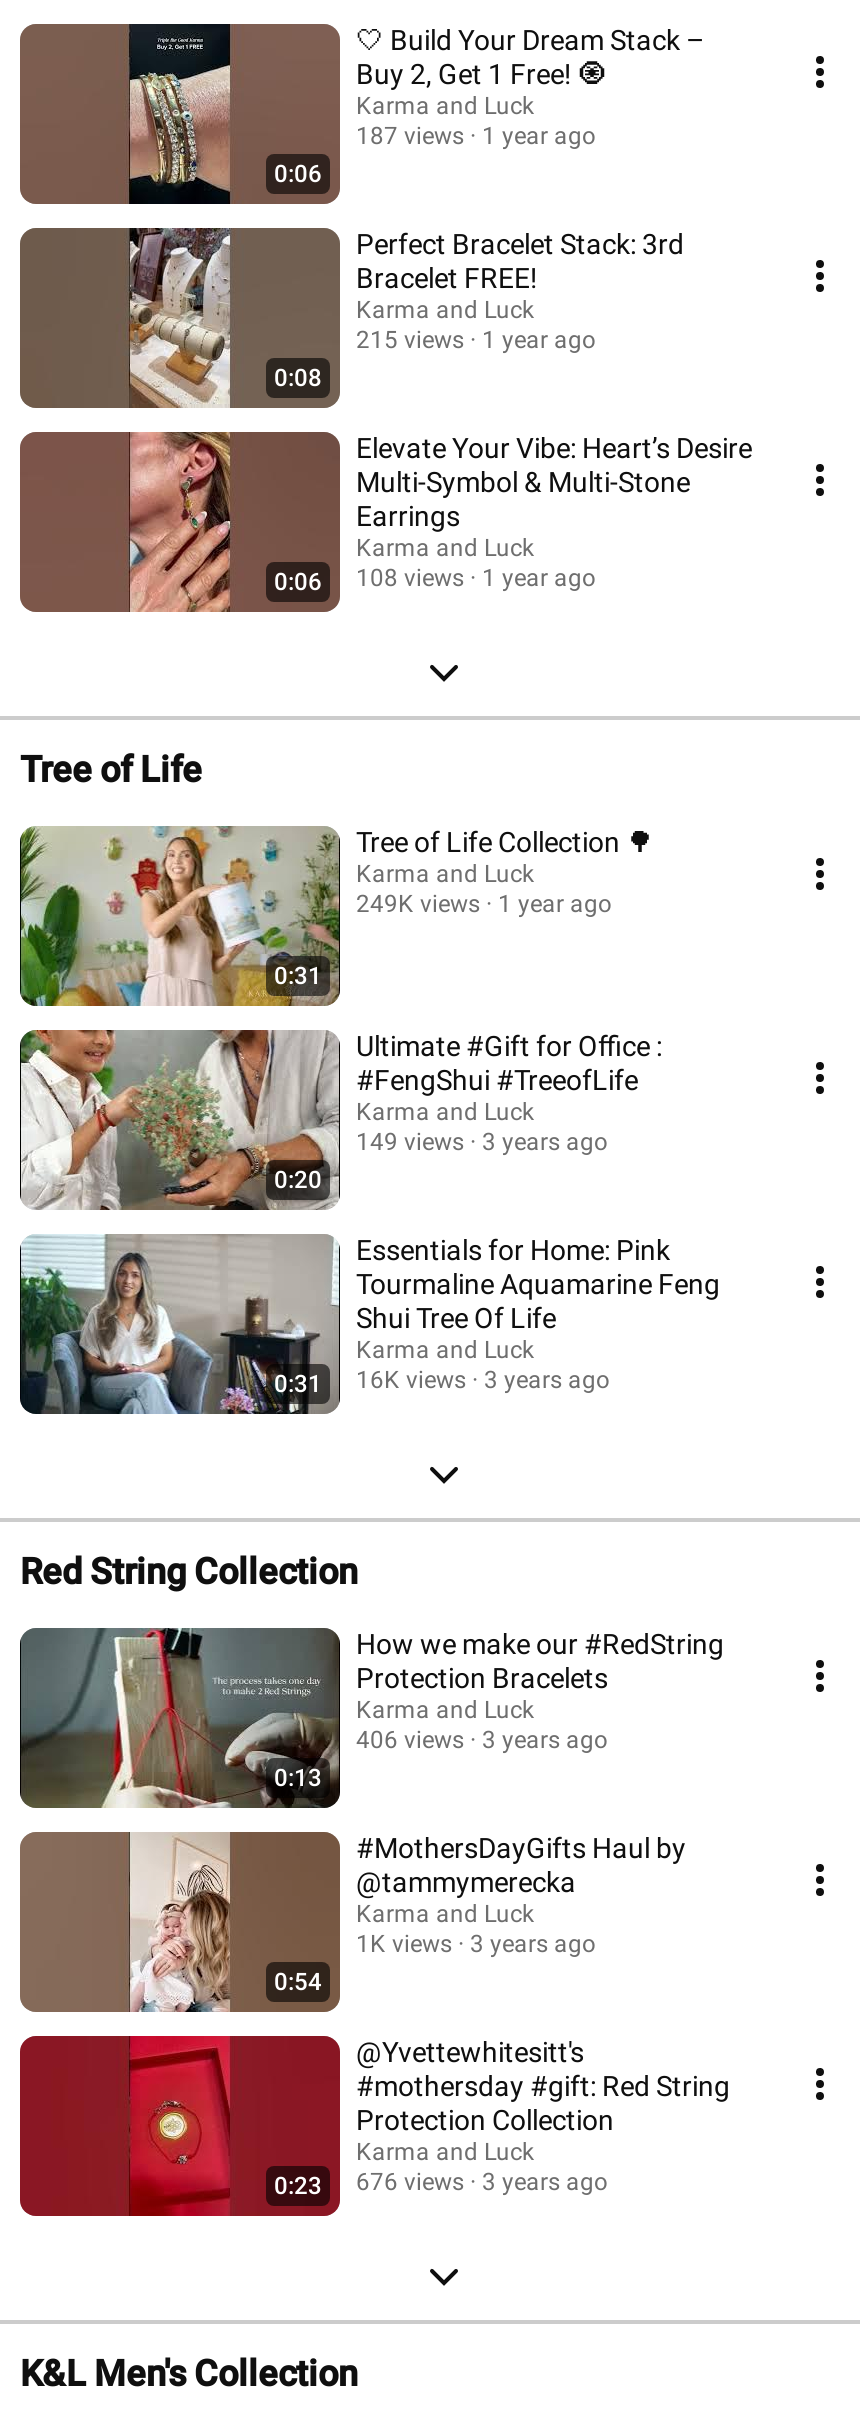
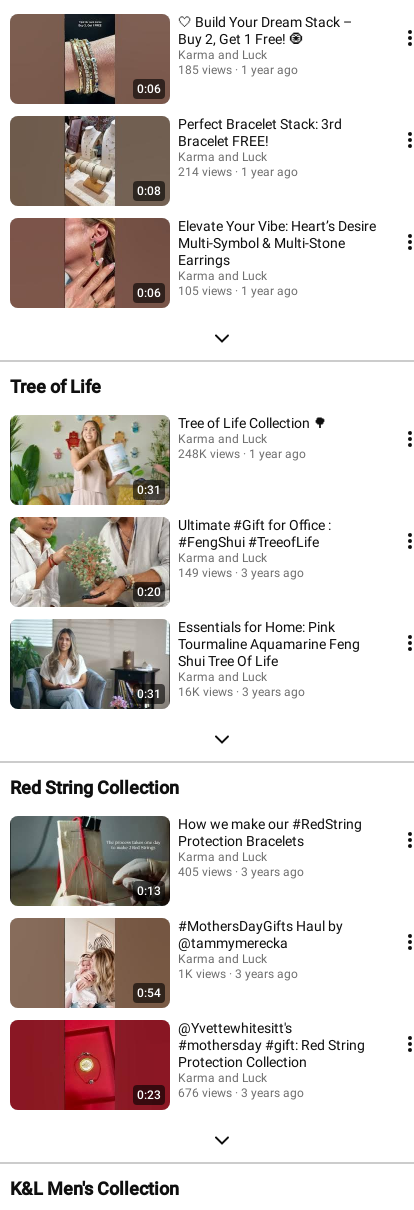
[356,122,596,150] 187 views 1 year ago -> [178,63,298,77] 185 views 1 year ago
[356,326,596,354] 215 views 1 year ago -> [178,165,298,179] 214 views 1 year ago
[274,564,596,596] 0:06 108 views 1 year ago -> [137,284,298,300] 0:06 105 views 1 year ago
[356,890,612,918] 249K views 1 year ago -> [178,447,306,461] 248K views 1 year ago
[356,1726,608,1754] 406 views 3 years ago -> [178,865,304,879] 405 views 3 years ago

